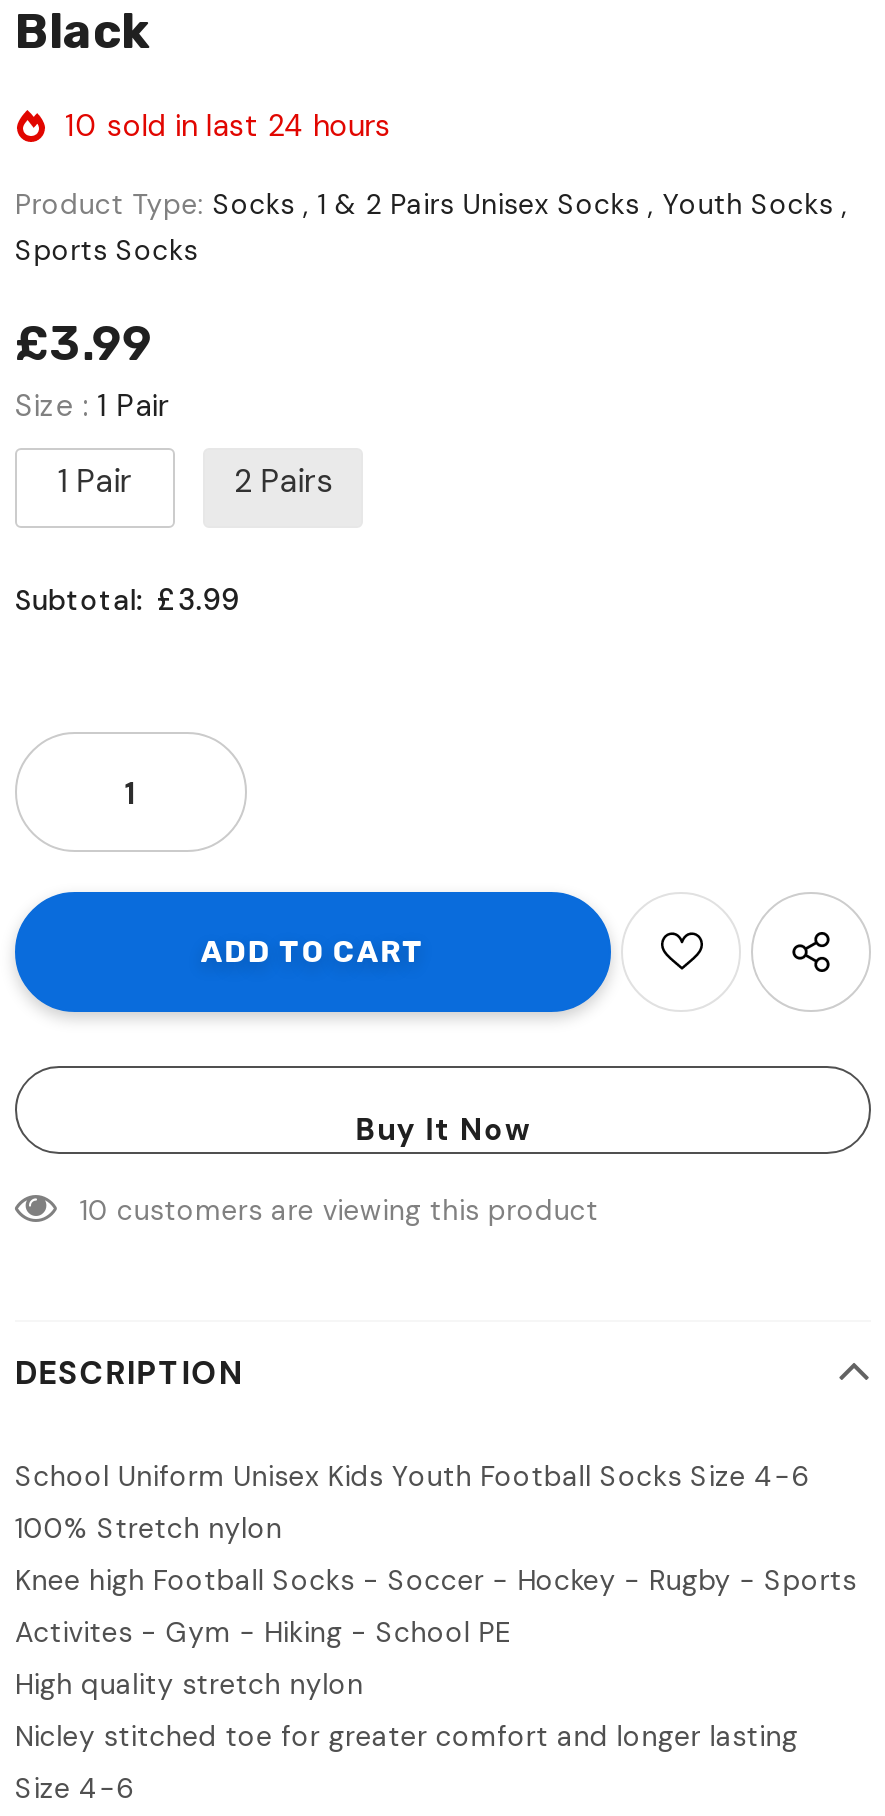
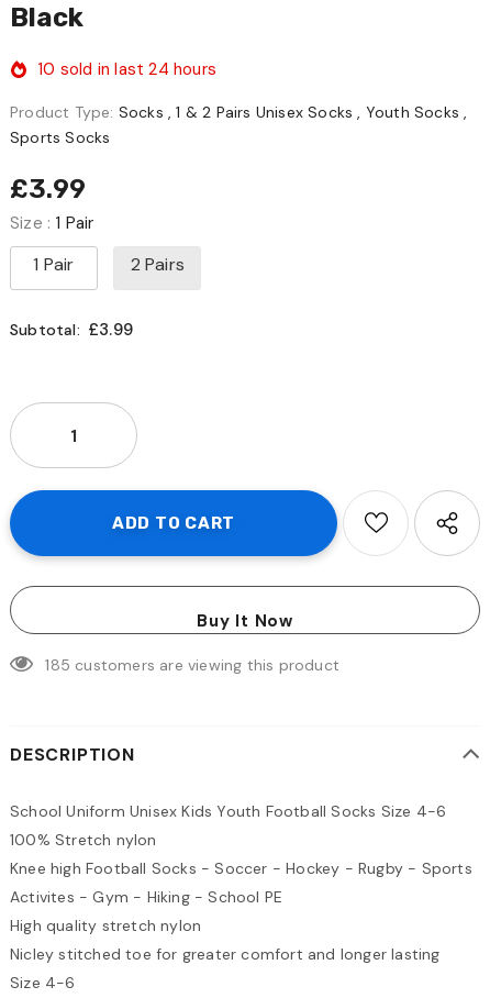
[80,1191,599,1227] 10 customers are viewing this product -> [45,655,339,674] 185 customers are viewing this product

